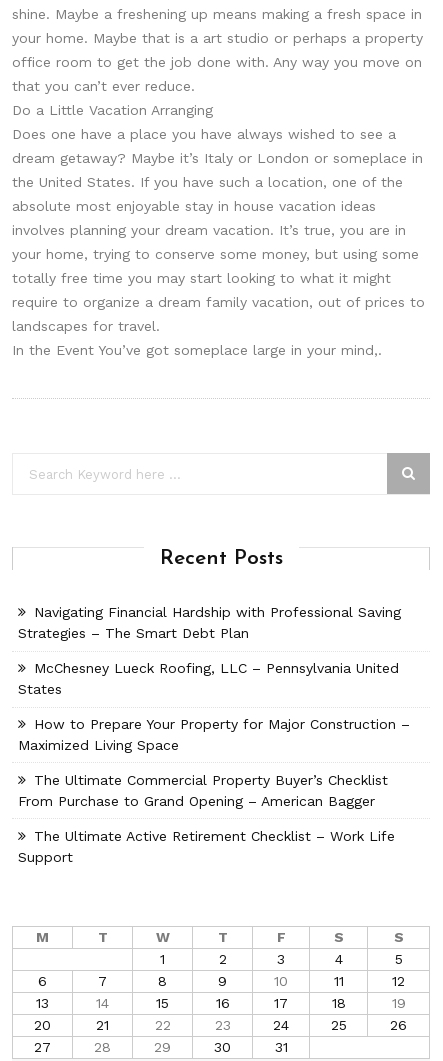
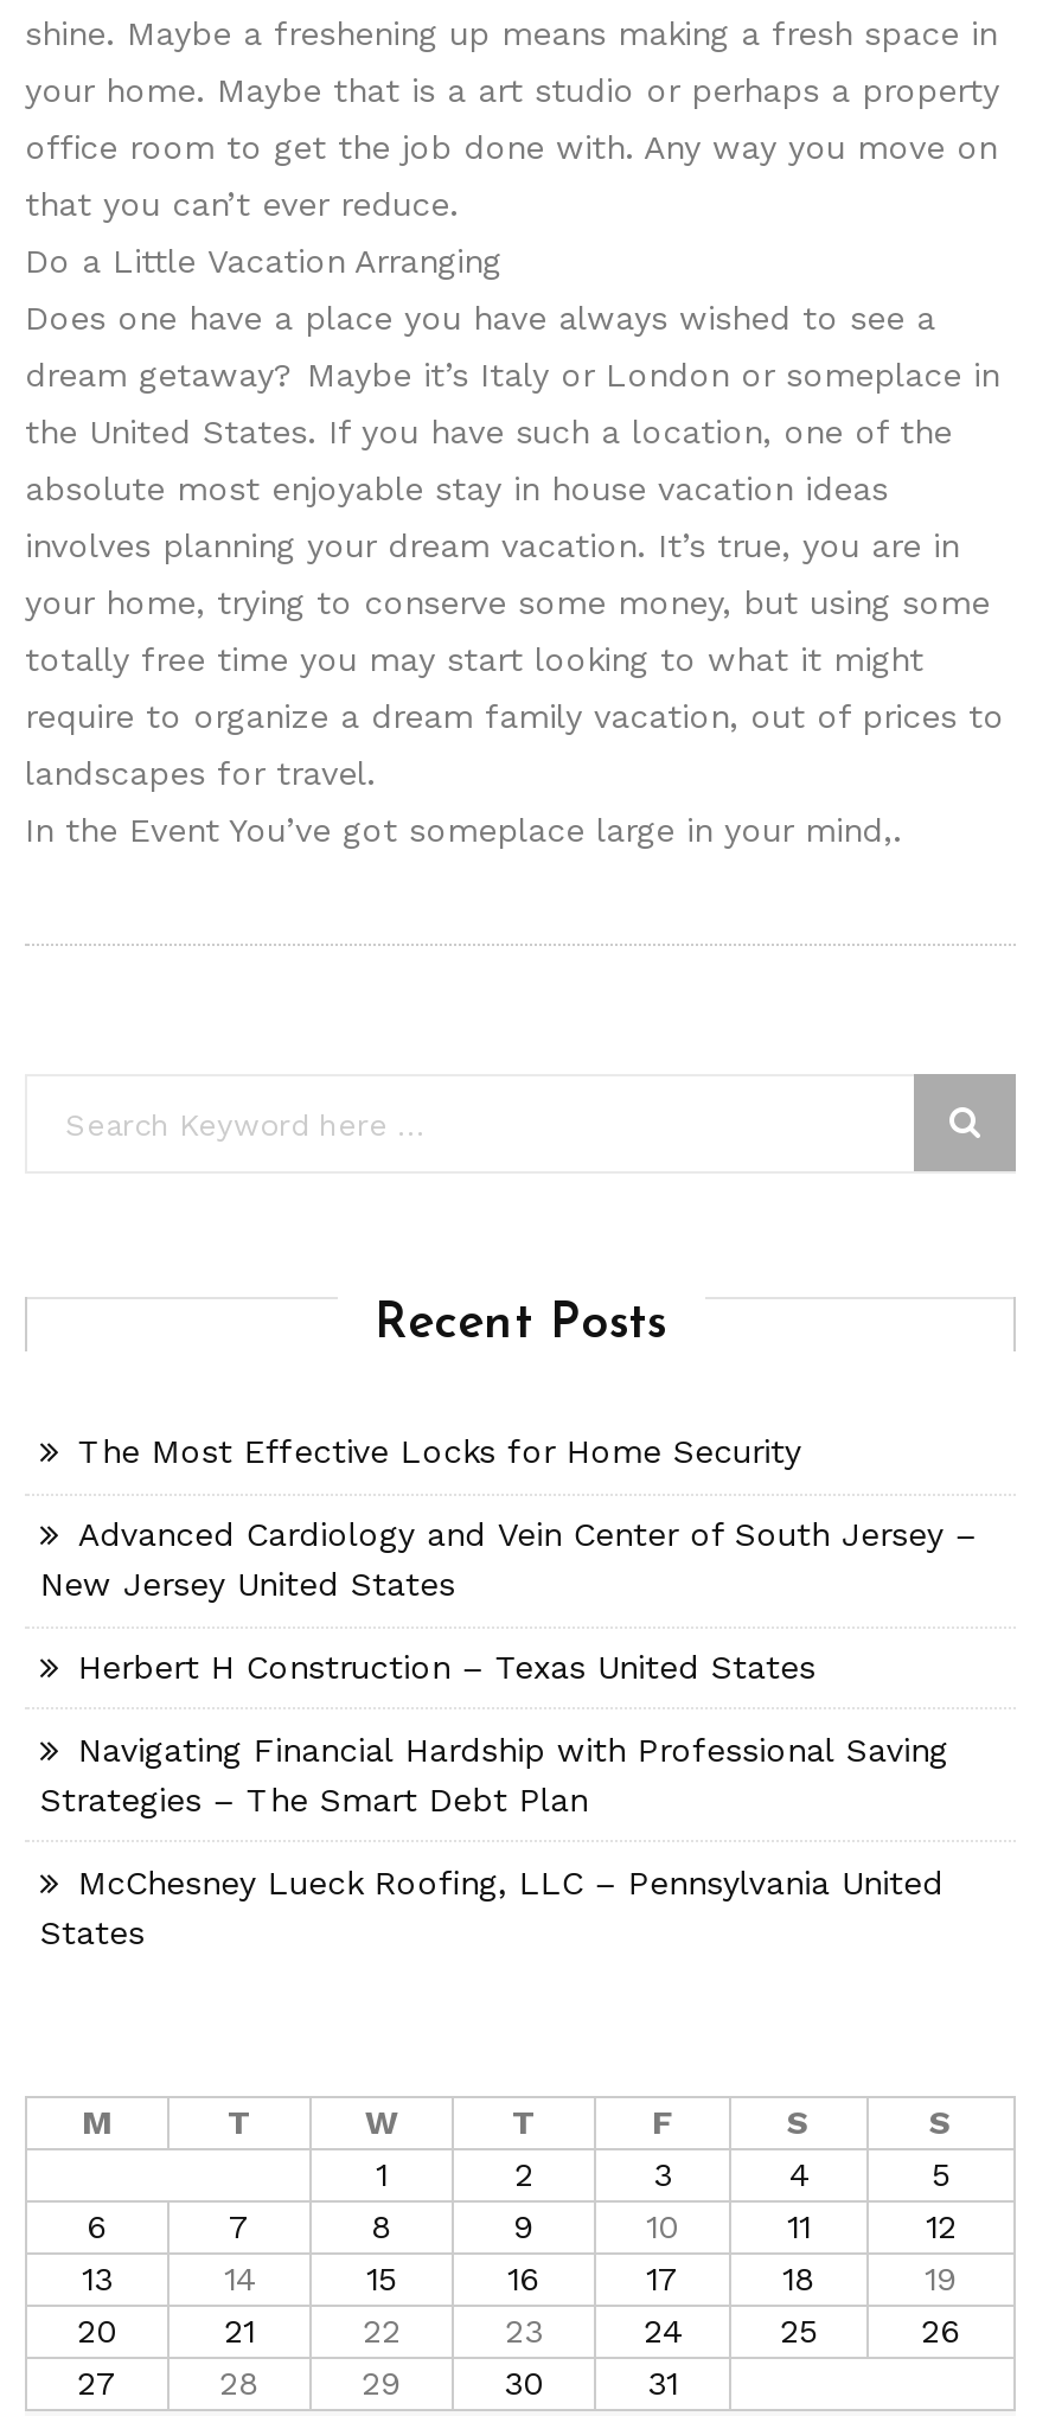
none -> [40,1433,976,1686] The Most Effective Locks for Home Security | Advanced Cardiology and Vein Center of South Jersey – | New Jersey United States | Herbert H Construction – Texas United States
moved [18,604,401,697] -> [40,1730,948,1950]: Navigating Financial Hardship with Professional Saving | Strategies – The Smart Debt Plan | McChesney Lueck Roofing, LLC – Pennsylvania United | States
[18,716,410,864] How to Prepare Your Property for Major Construction – | Maximized Living Space | The Ultimate Commercial Property Buyer’s Checklist | From Purchase to Grand Opening – American Bagger | The Ultimate Active Retirement Checklist – Work Life | Support -> none

